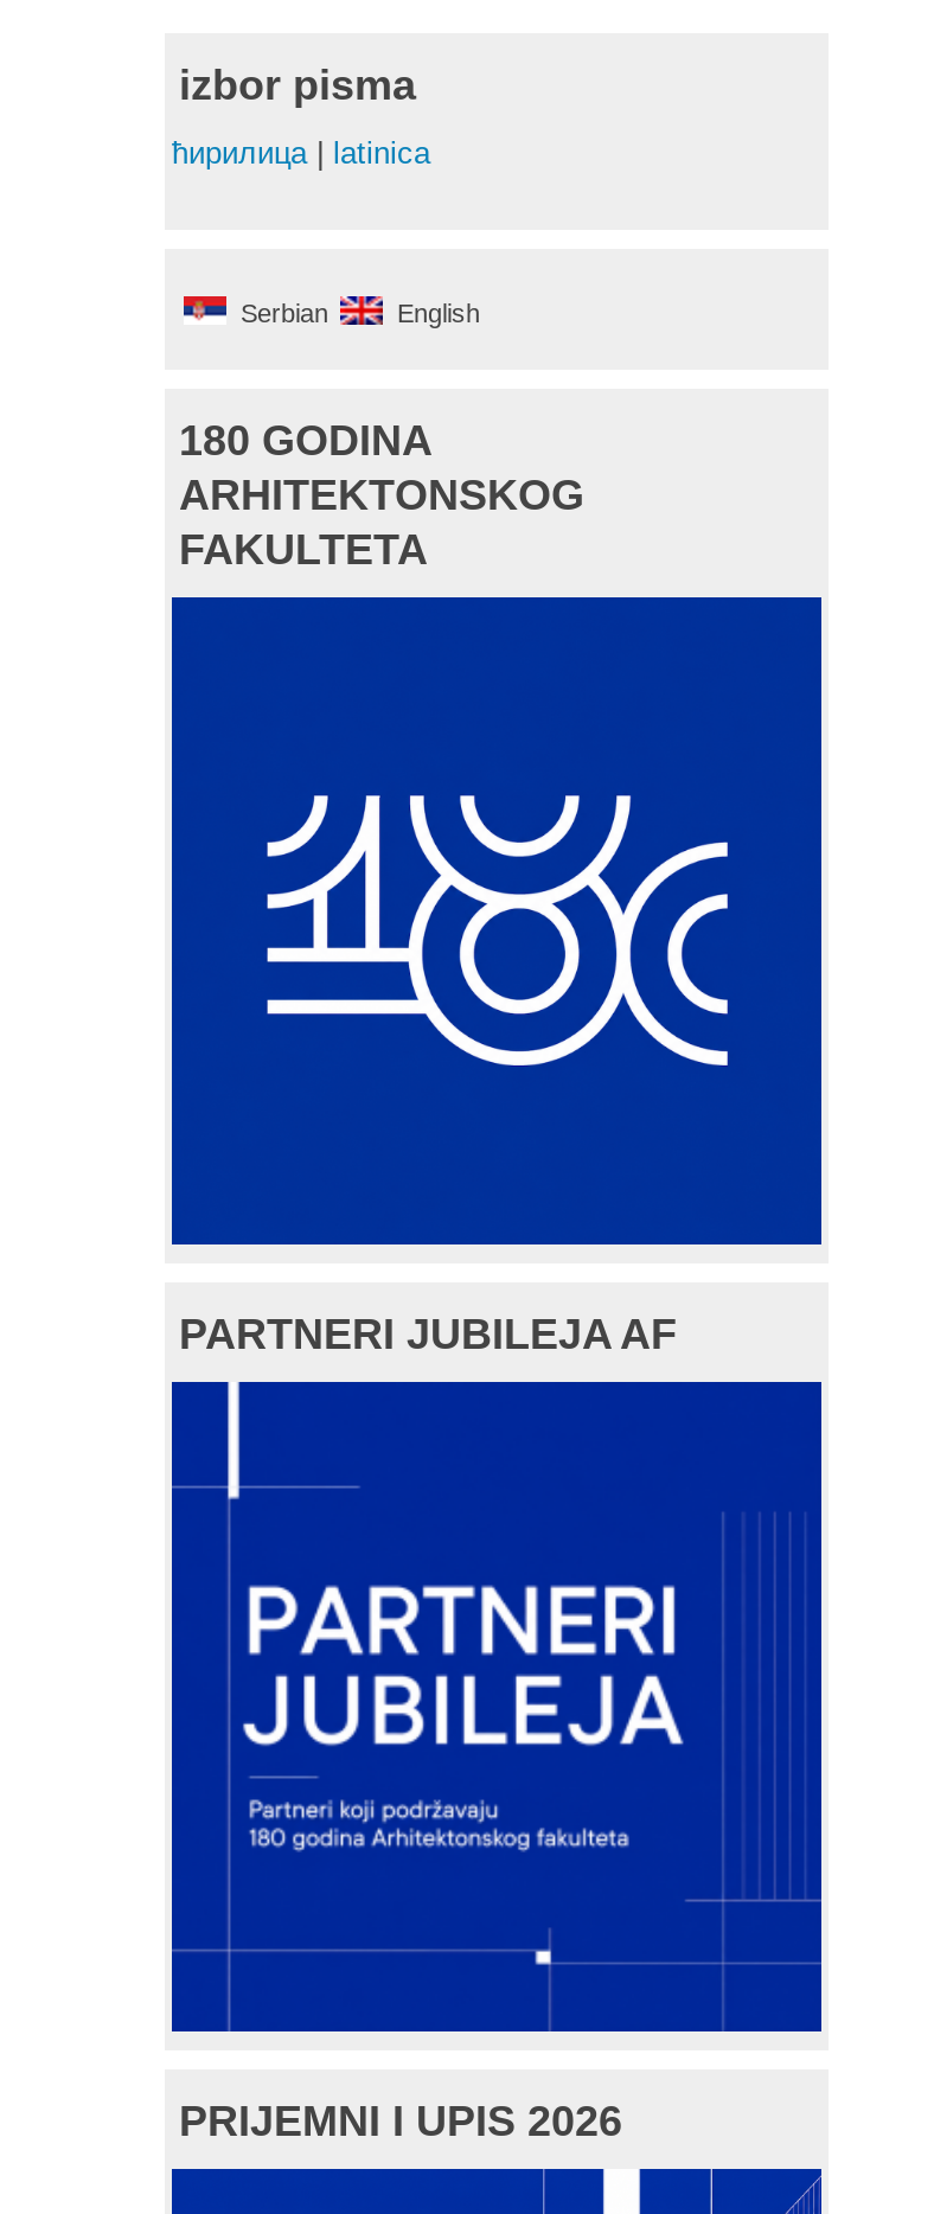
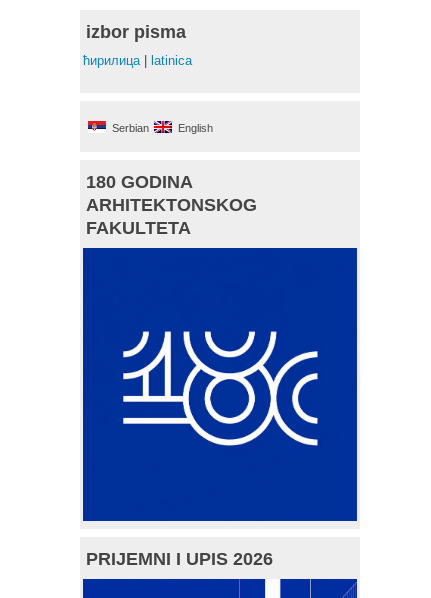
[179,1311,677,1359] PARTNERI JUBILEJA AF -> none
[219,1384,682,2024] [image] -> none

